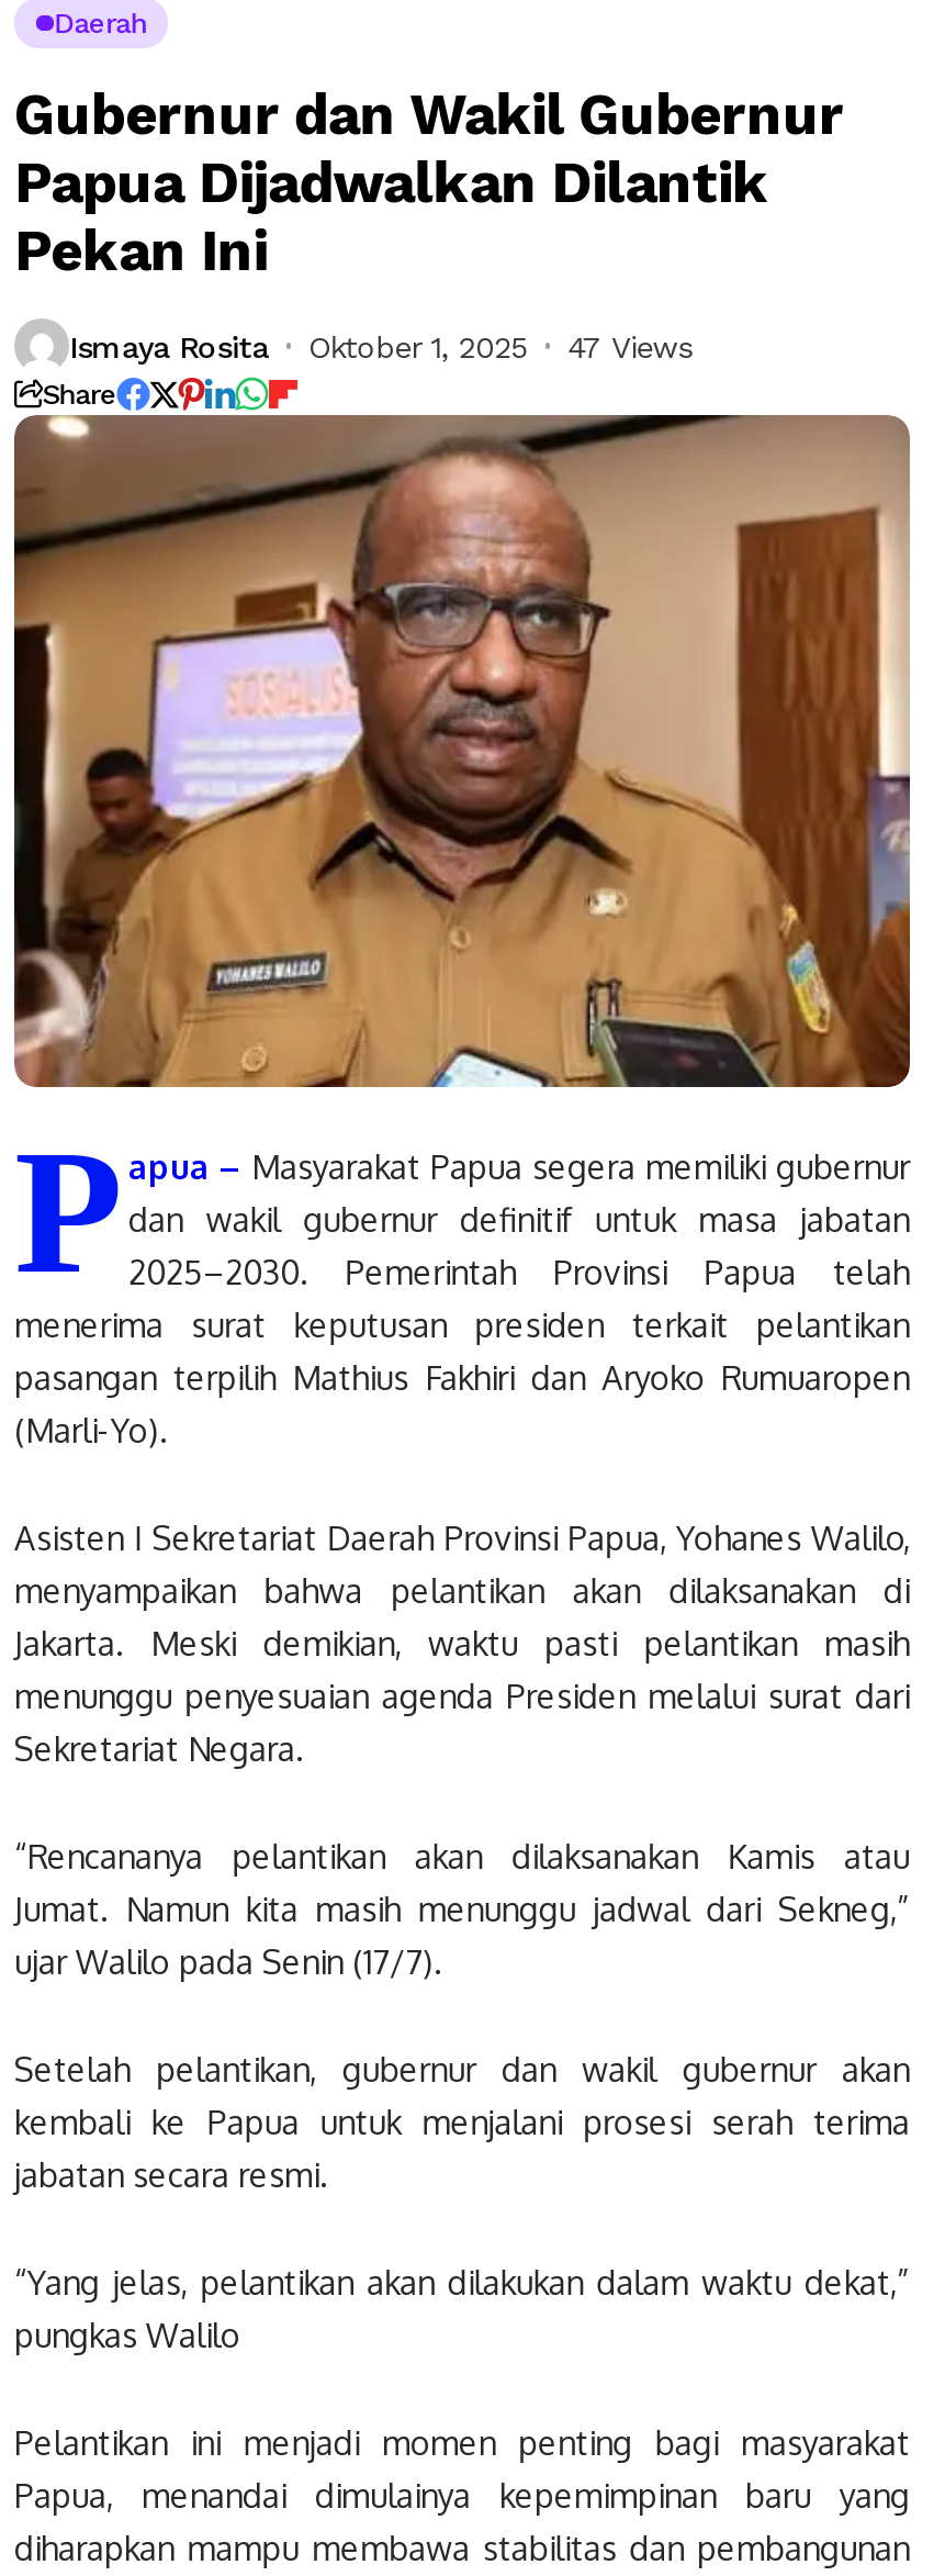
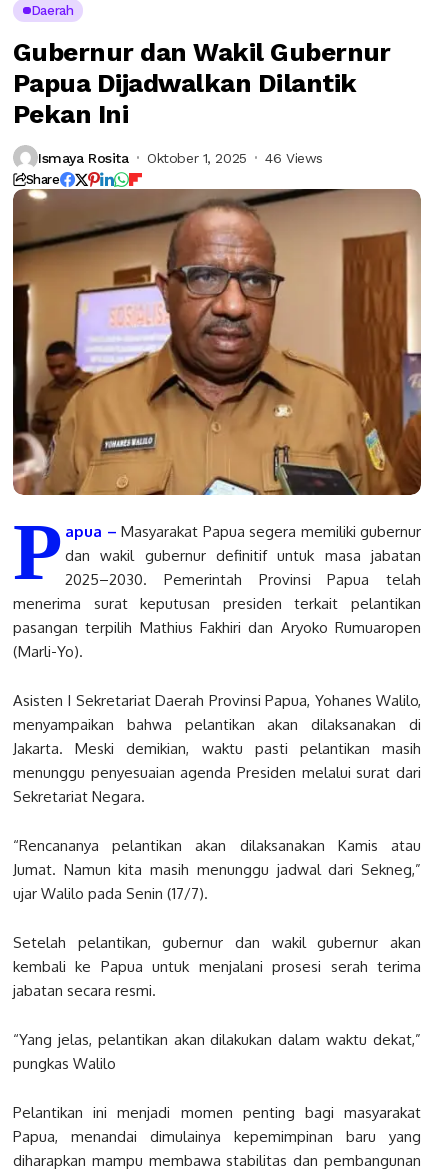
[69,328,692,363] Ismaya Rosita Oktober 1, 2025 47 Views -> [38,149,323,165] Ismaya Rosita Oktober 1, 2025 46 Views

